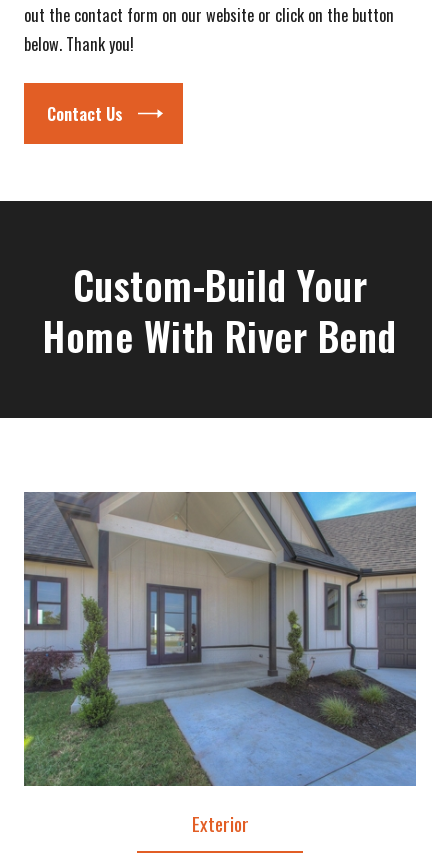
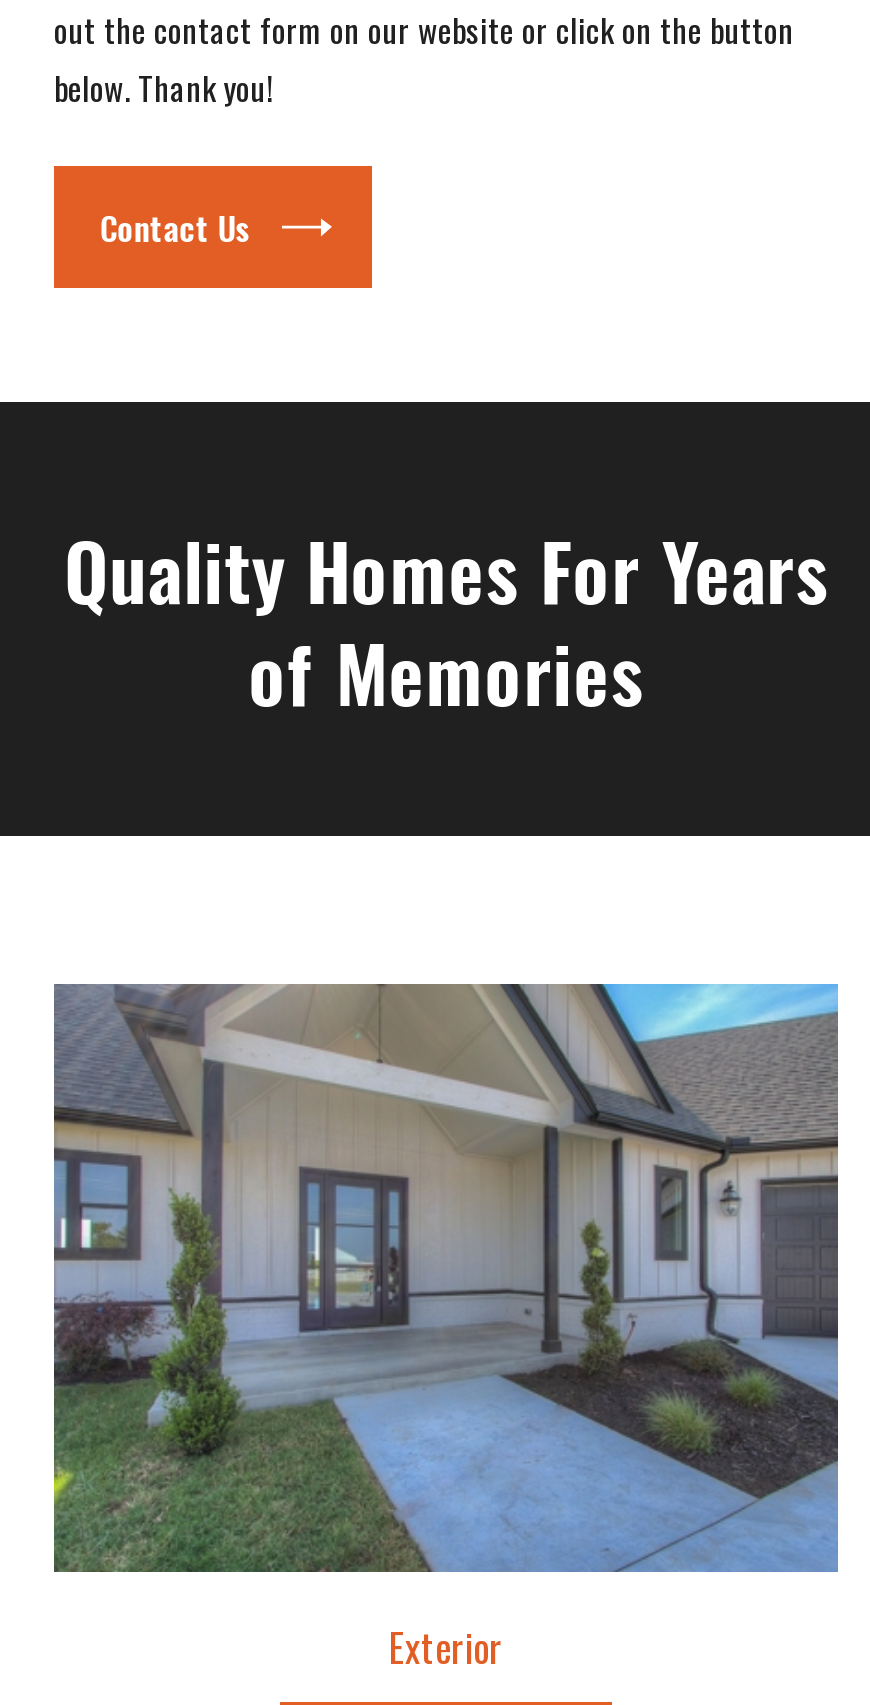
[43,256,397,364] Custom-Build Your | Home With River Bend -> [64,511,828,727] Quality Homes For Years | of Memories

